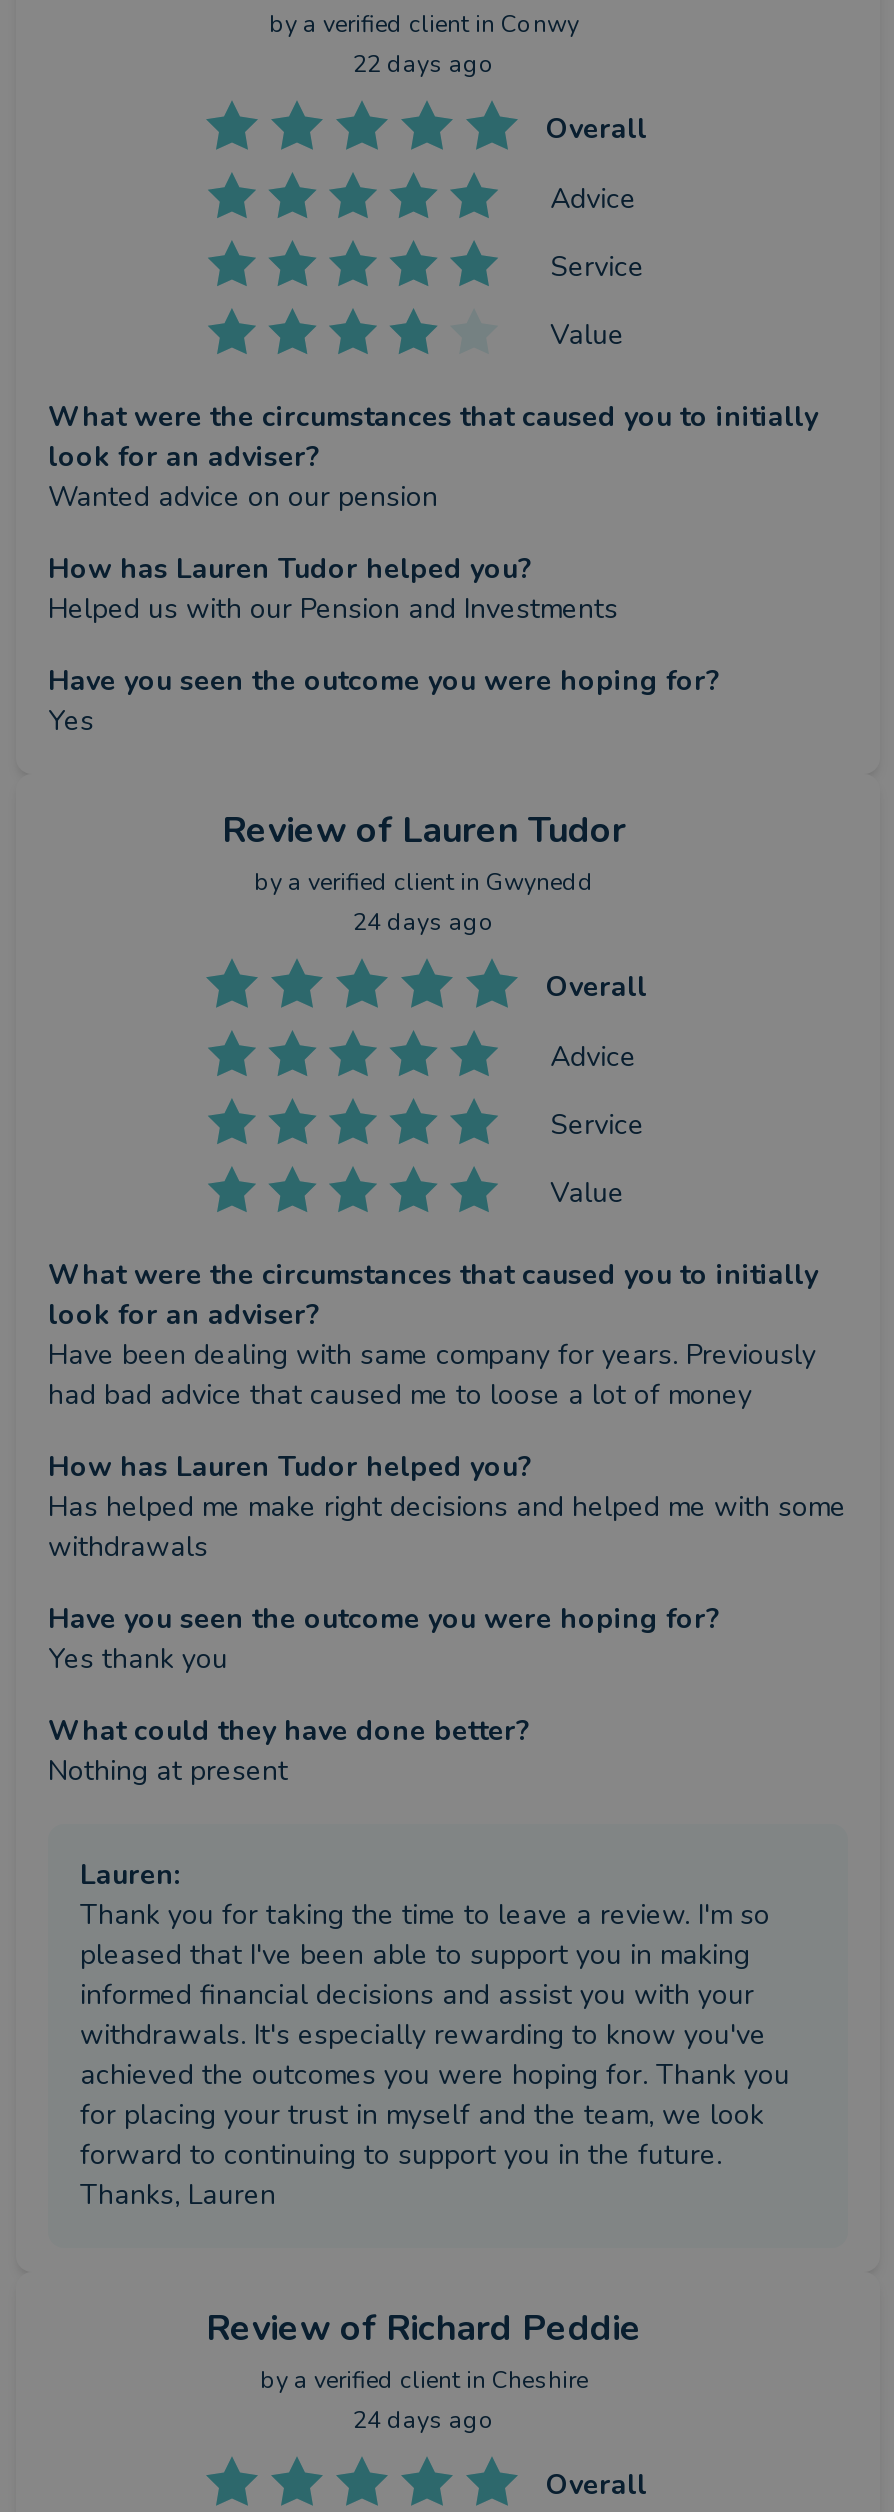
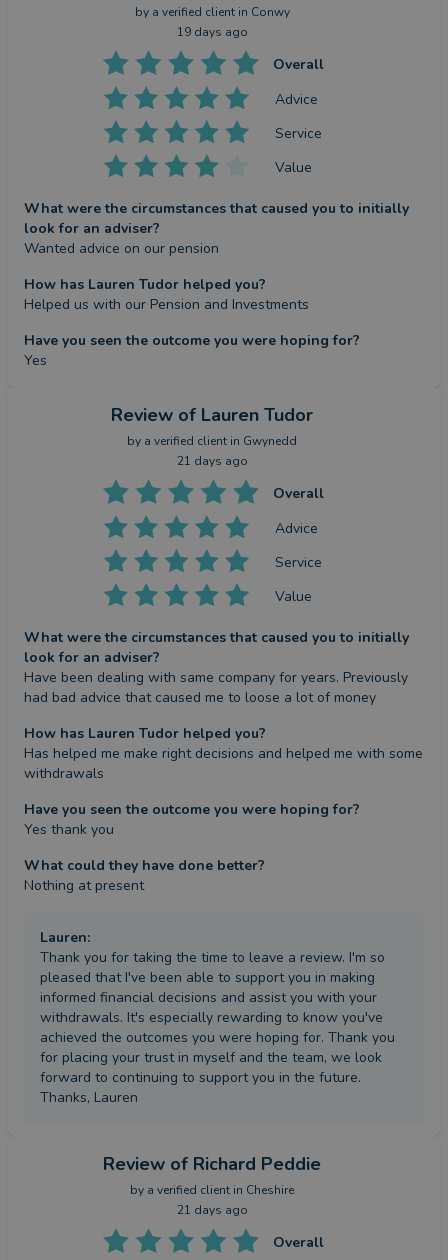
[353,48,495,80] 22 days ago -> [176,24,247,40] 19 days ago
[353,906,495,938] 24 days ago -> [176,453,247,469] 21 days ago
[353,2404,495,2436] 24 days ago -> [176,1202,247,1218] 21 days ago

